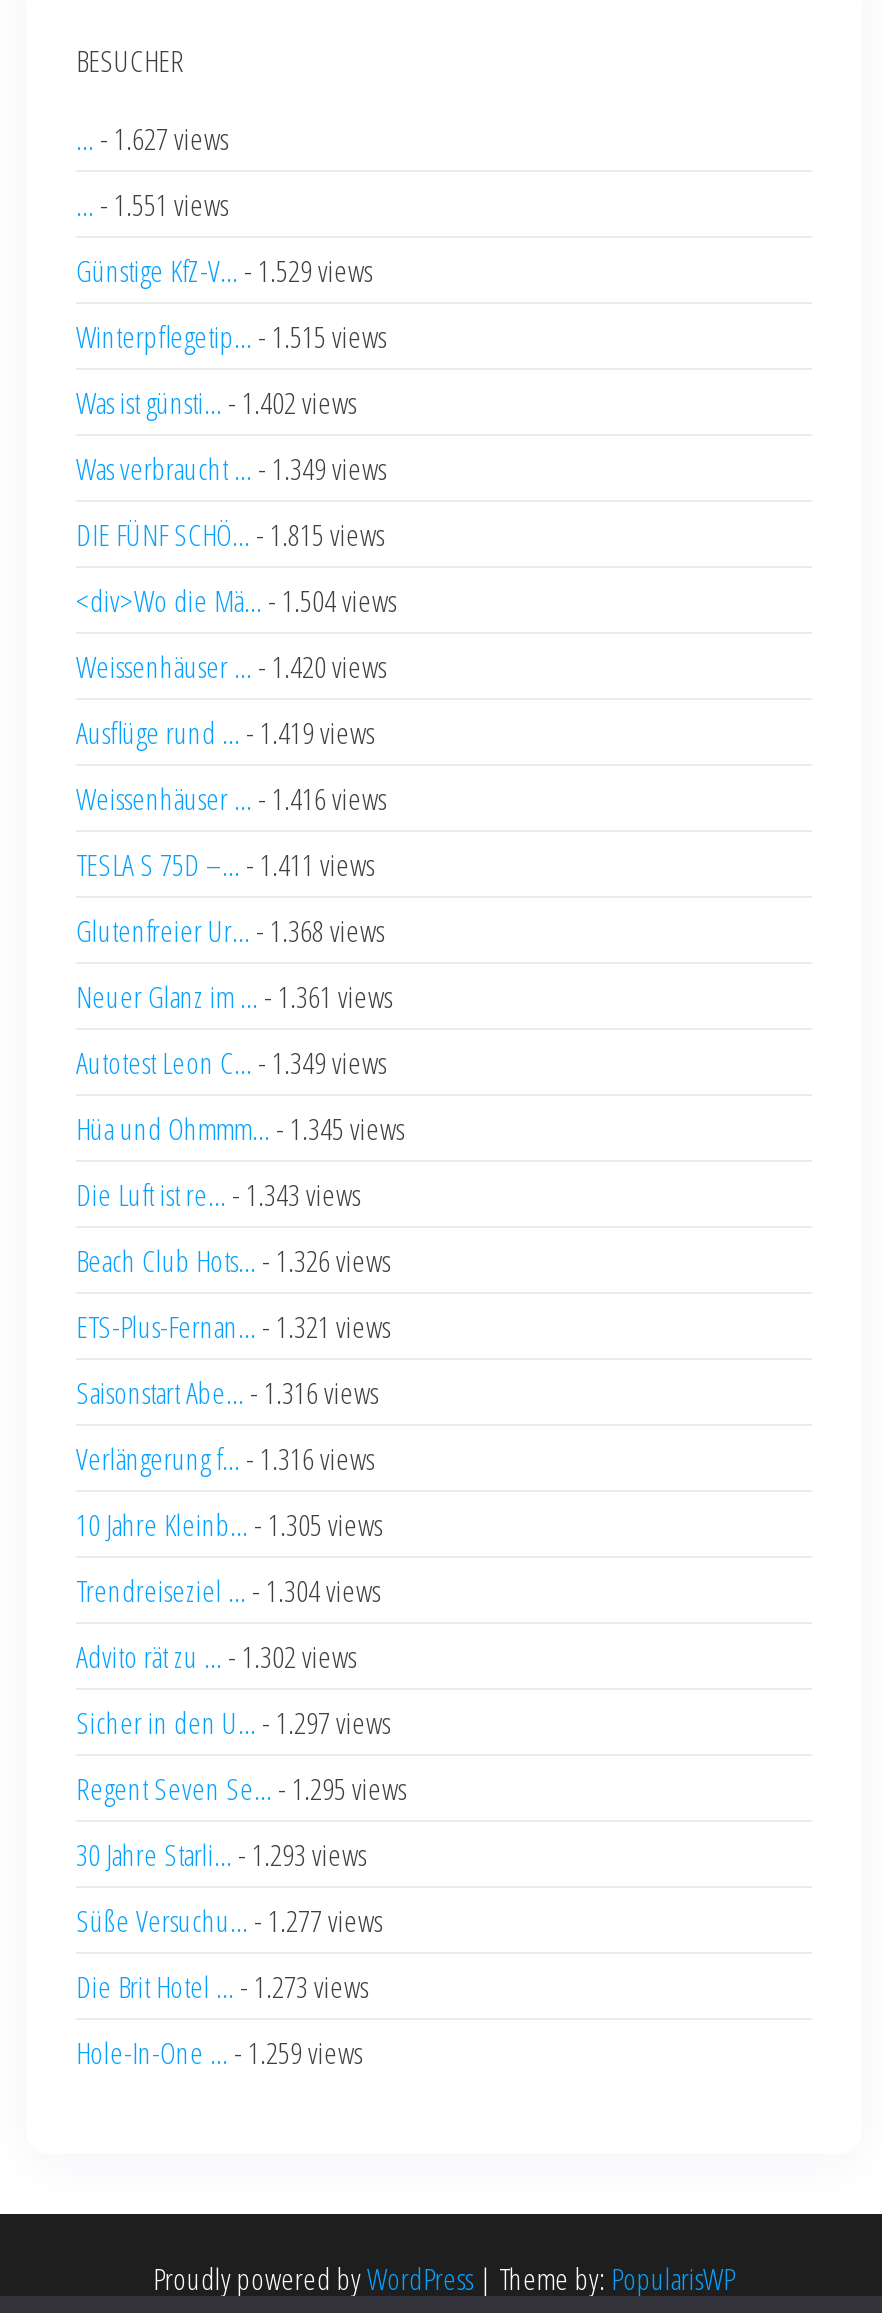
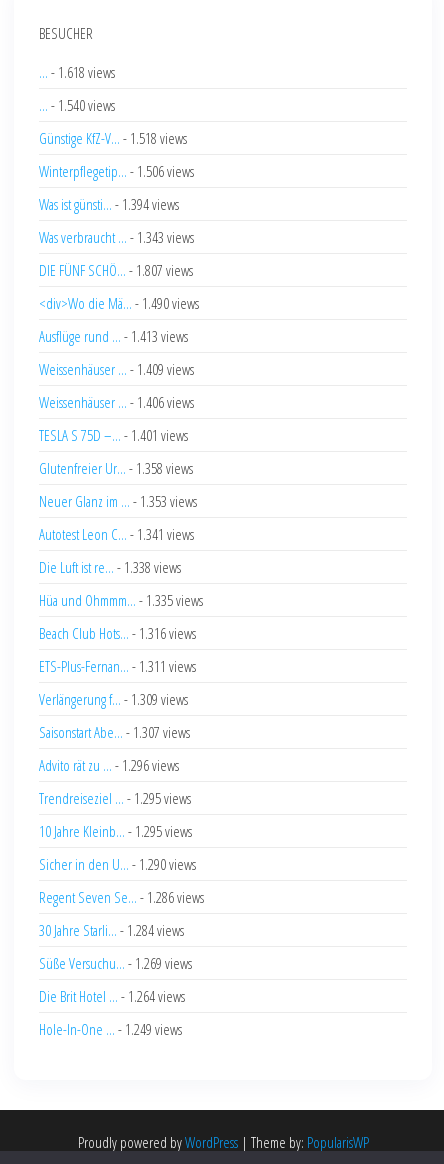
[76,118,228,158] ... - 1.627 views -> [39,62,115,82] ... - 1.618 views
[76,184,228,224] ... - 1.551 views -> [39,95,115,115] ... - 1.540 views
[76,250,372,290] Günstige KfZ-V... - 1.529 views -> [39,128,187,148] Günstige KfZ-V... - 1.518 views
[76,316,386,356] Winterpflegetip... - 1.515 views -> [39,161,194,181] Winterpflegetip... - 1.506 views
[76,382,356,422] Was ist günsti... - 1.402 views -> [39,194,179,214] Was ist günsti... - 1.394 views
[76,448,386,488] Was verbraucht ... - 1.349 views -> [39,227,194,247] Was verbraucht ... - 1.343 views
[76,514,384,554] DIE FÜNF SCHÖ... - 1.815 views -> [39,260,193,280] DIE FÜNF SCHÖ... - 1.807 views
[76,580,396,620] <div>Wo die Mä... - 1.504 views -> [39,293,199,313] <div>Wo die Mä... - 1.490 views
[76,646,386,686] Weissenhäuser ... - 1.420 views -> [39,326,188,346] Ausflüge rund ... - 1.413 views
[76,712,374,752] Ausflüge rund ... - 1.419 views -> [39,359,194,379] Weissenhäuser ... - 1.409 views
[76,778,386,818] Weissenhäuser ... - 1.416 views -> [39,392,194,412] Weissenhäuser ... - 1.406 views
[76,844,374,884] TESLA S 75D –... - 1.411 views -> [39,425,188,445] TESLA S 75D –... - 1.401 views
[76,910,384,950] Glutenfreier Ur... - 1.368 views -> [39,458,193,478] Glutenfreier Ur... - 1.358 views
[76,976,392,1016] Neuer Glanz im ... - 1.361 views -> [39,491,197,511] Neuer Glanz im ... - 1.353 views
[76,1042,386,1082] Autotest Leon C... - 1.349 views -> [39,524,194,544] Autotest Leon C... - 1.341 views
[76,1108,404,1148] Hüa und Ohmmm... - 1.345 views -> [39,557,181,577] Die Luft ist re... - 1.338 views
[76,1174,360,1214] Die Luft ist re... - 1.343 views -> [39,590,203,610] Hüa und Ohmmm... - 1.335 views
[76,1240,390,1280] Beach Club Hots... - 1.326 views -> [39,623,196,643] Beach Club Hots... - 1.316 views
[76,1306,390,1346] ETS-Plus-Fernan... - 1.321 views -> [39,656,196,676] ETS-Plus-Fernan... - 1.311 views
[76,1372,378,1412] Saisonstart Abe... - 1.316 views -> [39,689,188,709] Verlängerung f... - 1.309 views
[76,1438,374,1478] Verlängerung f... - 1.316 views -> [39,722,190,742] Saisonstart Abe... - 1.307 views
[76,1504,382,1544] 10 Jahre Kleinb... - 1.305 views -> [39,755,179,775] Advito rät zu ... - 1.296 views
[76,1570,380,1610] Trendreiseziel ... - 1.304 views -> [39,788,191,808] Trendreiseziel ... - 1.295 views
[76,1636,356,1676] Advito rät zu ... - 1.302 views -> [39,821,192,841] 10 Jahre Kleinb... - 1.295 views
[76,1702,390,1742] Sicher in den U... - 1.297 views -> [39,854,196,874] Sicher in den U... - 1.290 views
[76,1768,406,1808] Regent Seven Se... - 1.295 views -> [39,887,204,907] Regent Seven Se... - 1.286 views
[76,1834,366,1874] 30 Jahre Starli... - 1.293 views -> [39,920,184,940] 30 Jahre Starli... - 1.284 views
[76,1900,382,1940] Süße Versuchu... - 1.277 views -> [39,953,192,973] Süße Versuchu... - 1.269 views
[76,1966,368,2006] Die Brit Hotel ... - 1.273 views -> [39,986,185,1006] Die Brit Hotel ... - 1.264 views
[76,2032,362,2072] Hole-In-One ... - 1.259 views -> [39,1019,182,1039] Hole-In-One ... - 1.249 views

